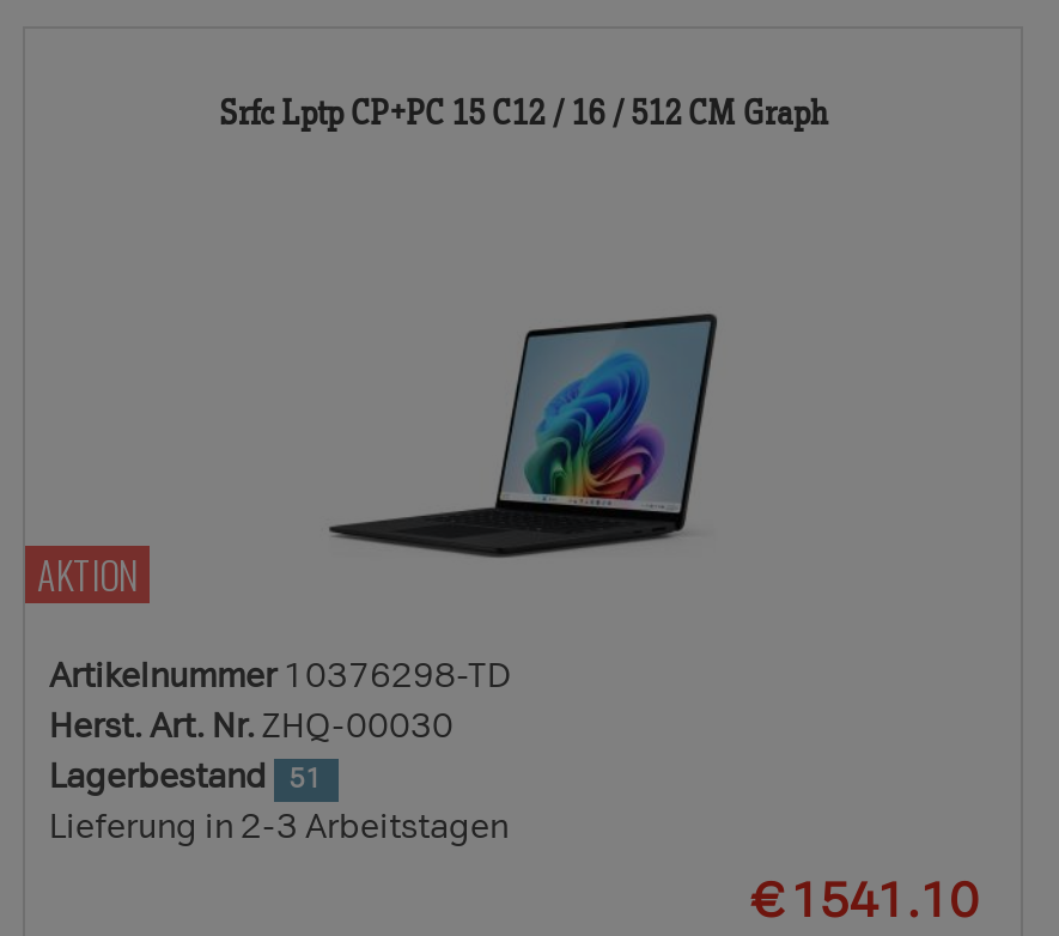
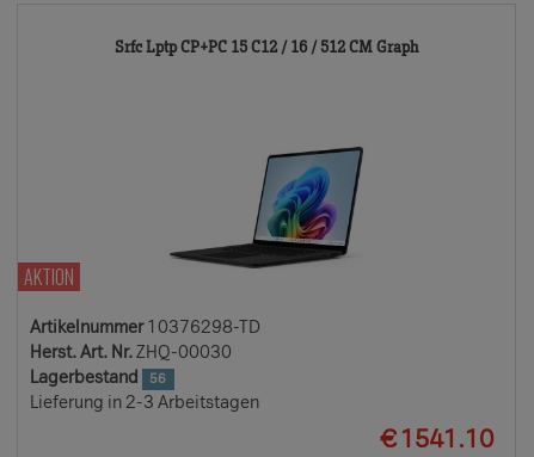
[49,756,323,797] Lagerbestand 51 -> [30,368,166,388] Lagerbestand 56

